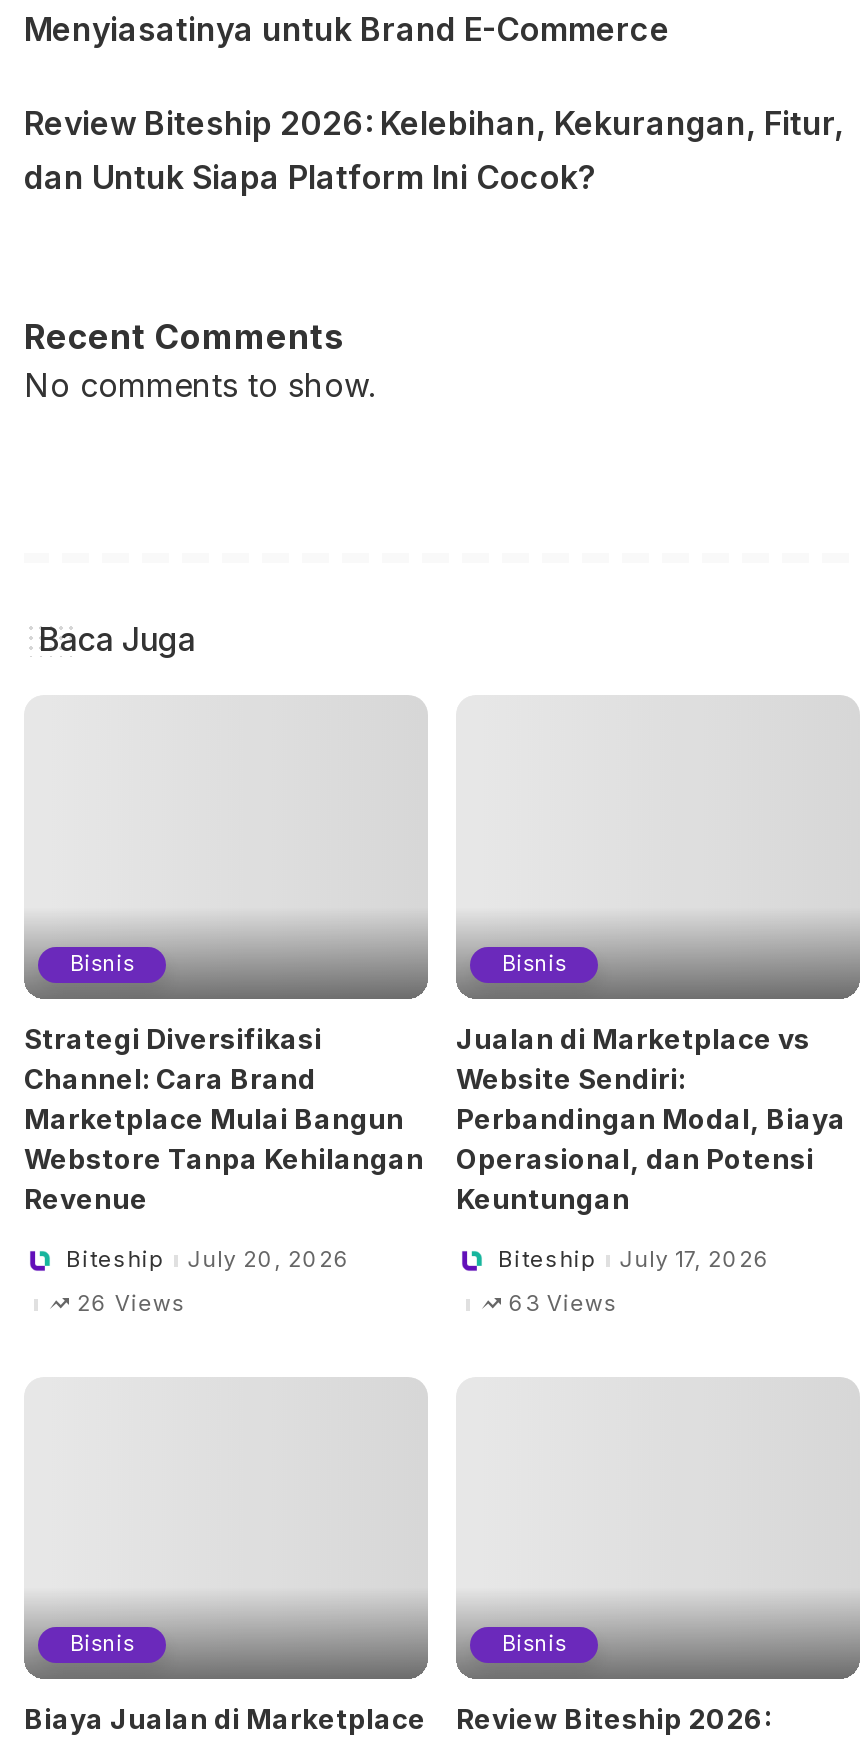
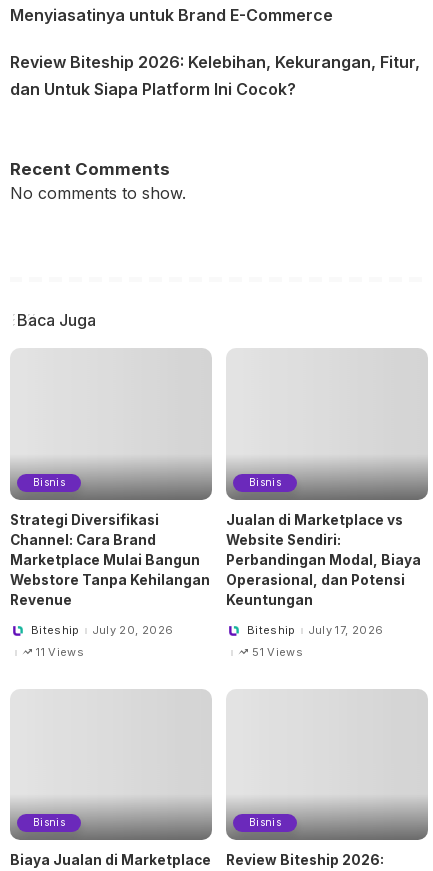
[77,1289,186,1317] 26 Views -> [36,645,84,659] 11 Views
[509,1289,618,1317] 63 Views -> [252,645,303,659] 51 Views

